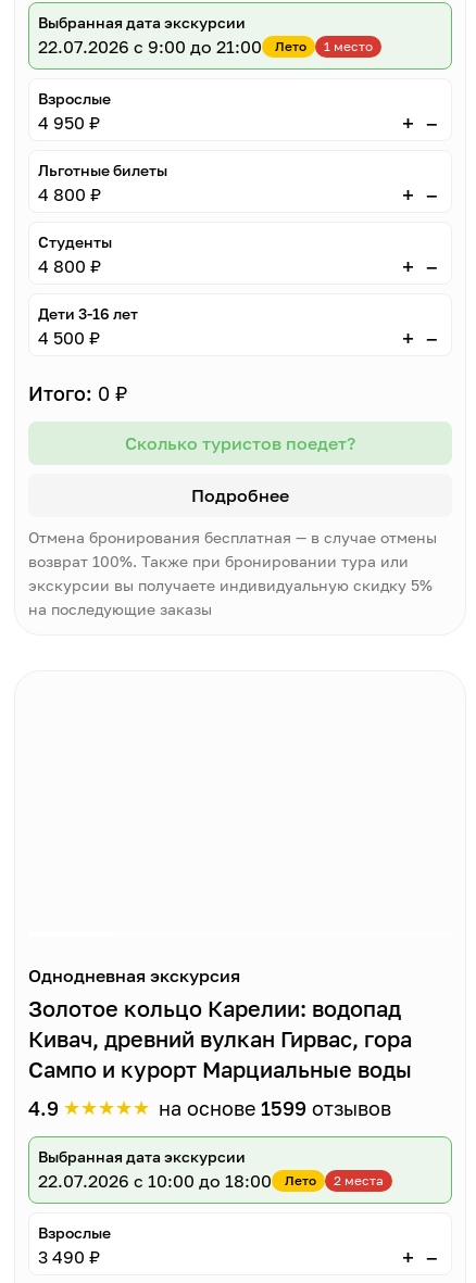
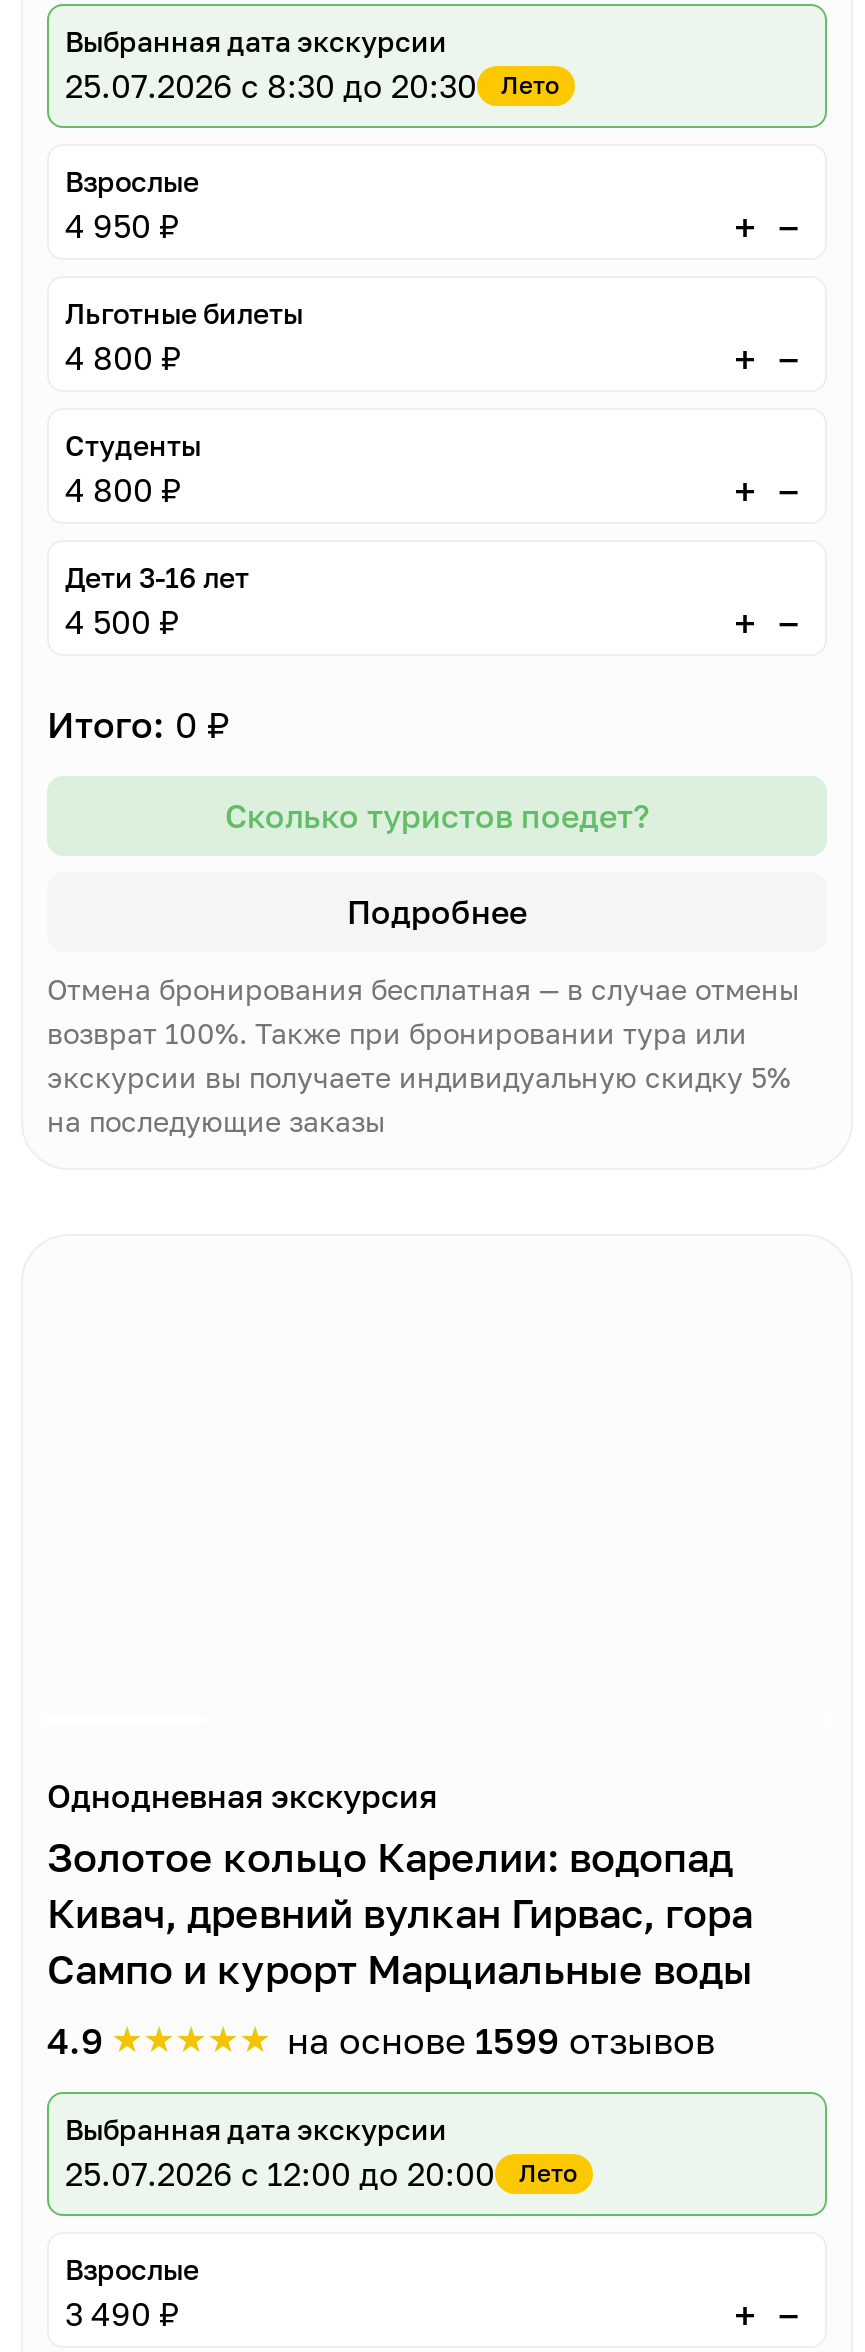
[38,36,262,58] 22.07.2026 с 9:00 до 21:00 -> [65,66,477,106] 25.07.2026 с 8:30 до 20:30
[324,38,373,54] 1 место -> none
[38,1170,272,1192] 22.07.2026 с 10:00 до 18:00 -> [65,2154,495,2194] 25.07.2026 с 12:00 до 20:00
[334,1172,384,1188] 2 места -> none

